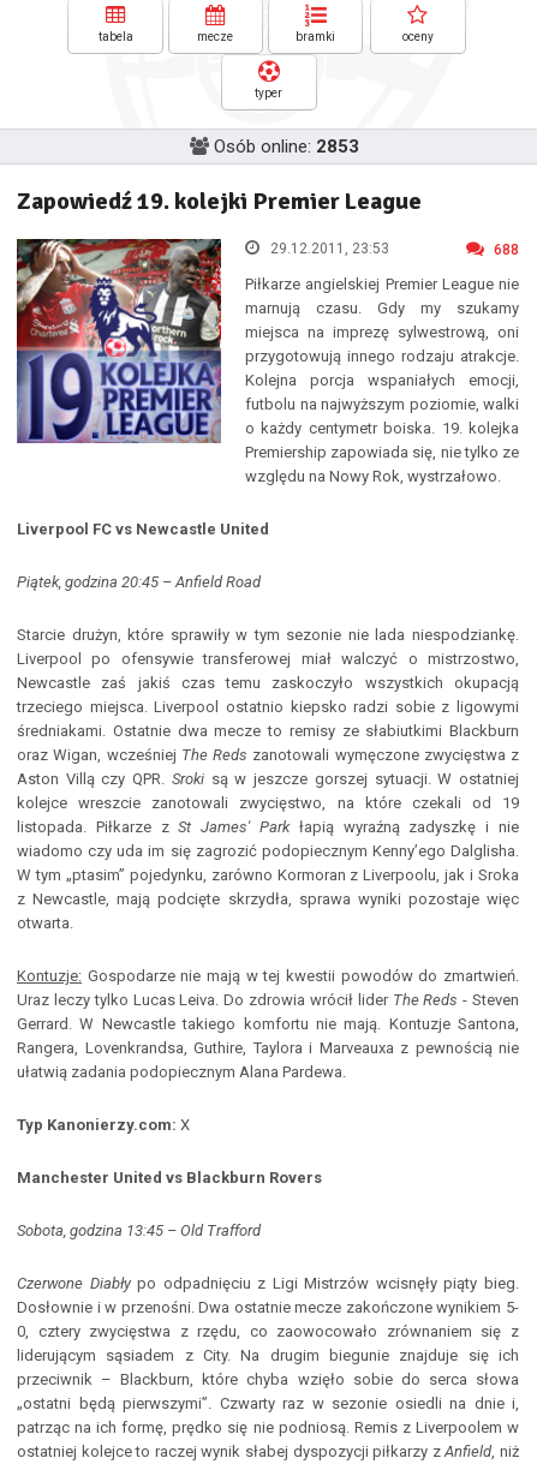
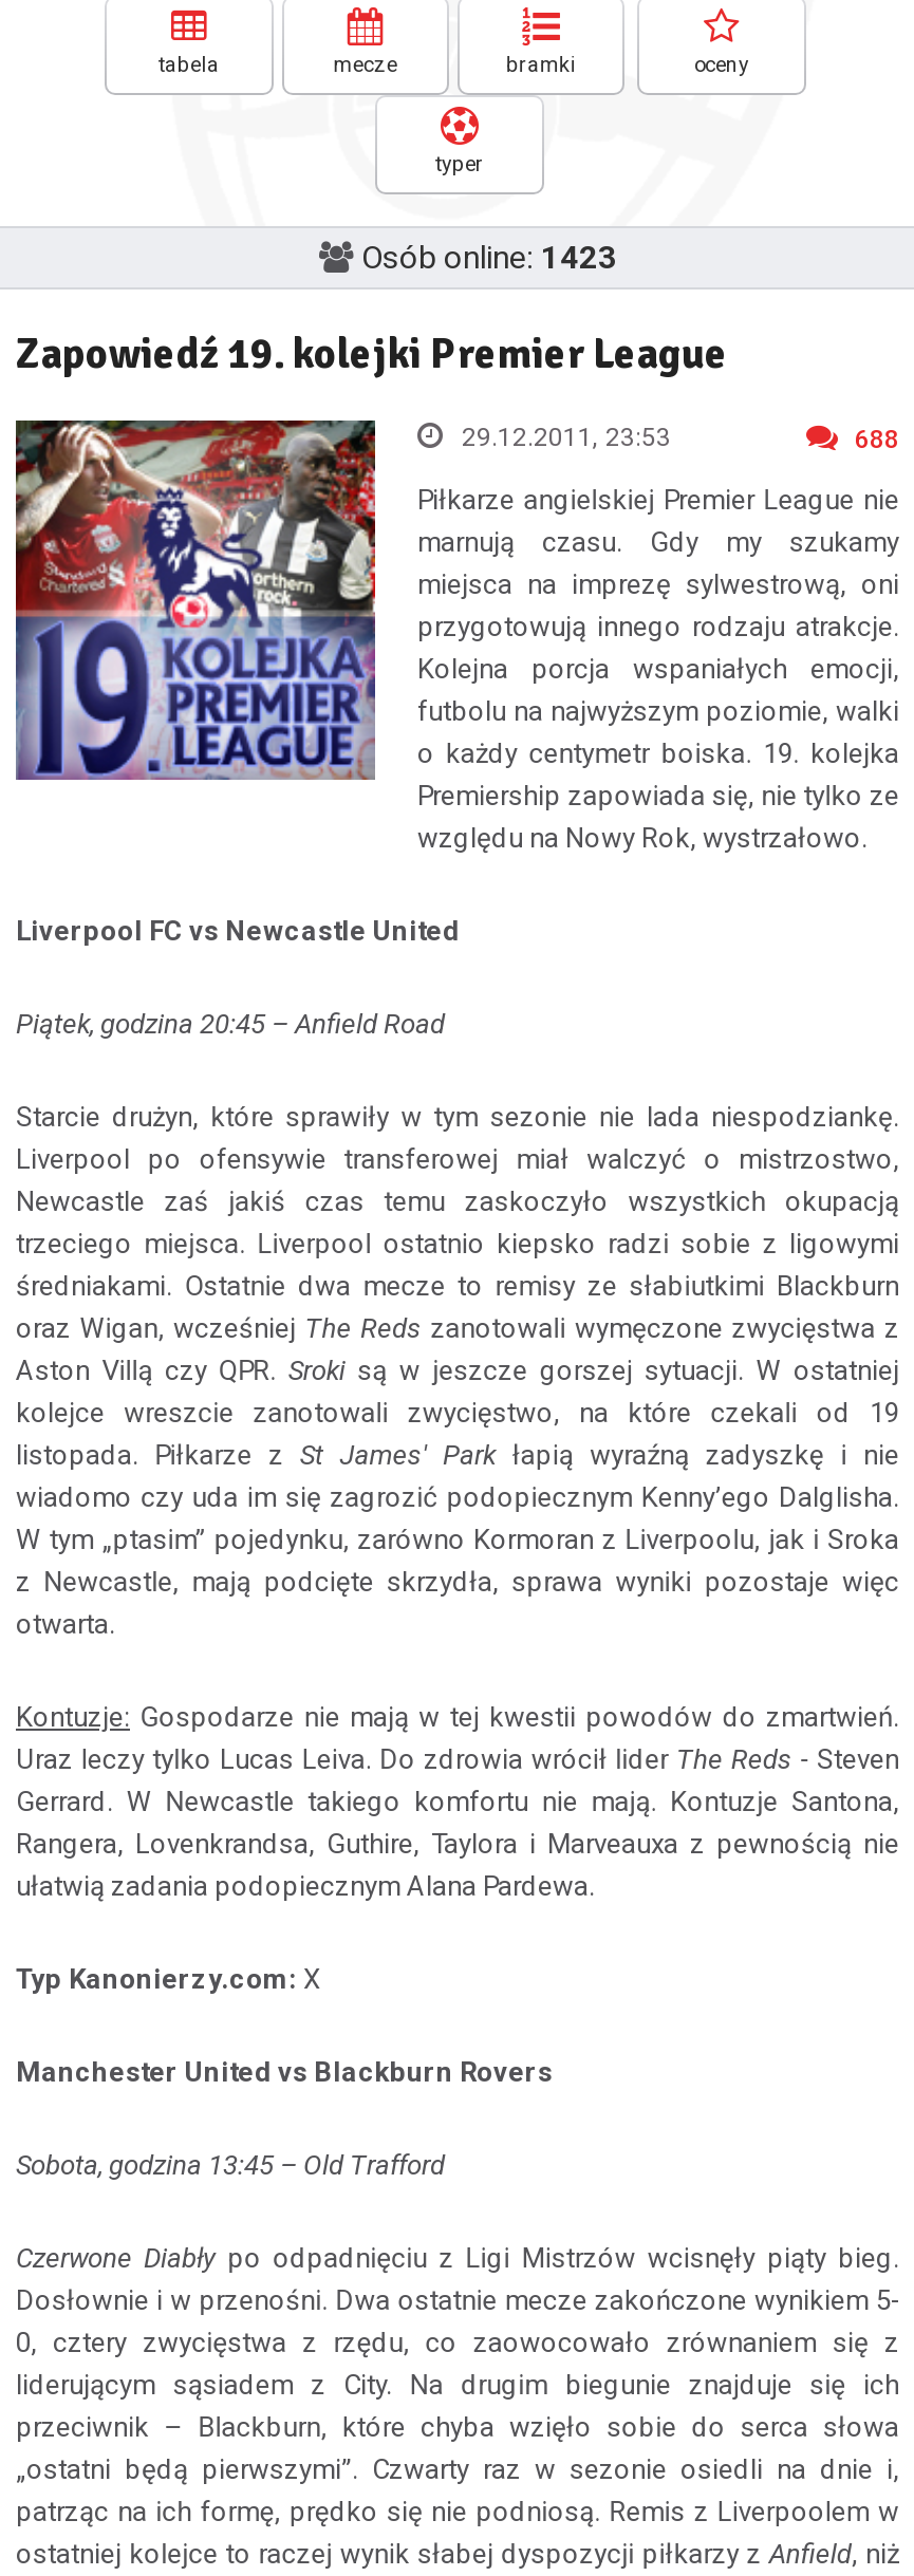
[213,136,359,157] Osób online: 2853 -> [361,239,617,277] Osób online: 1423

